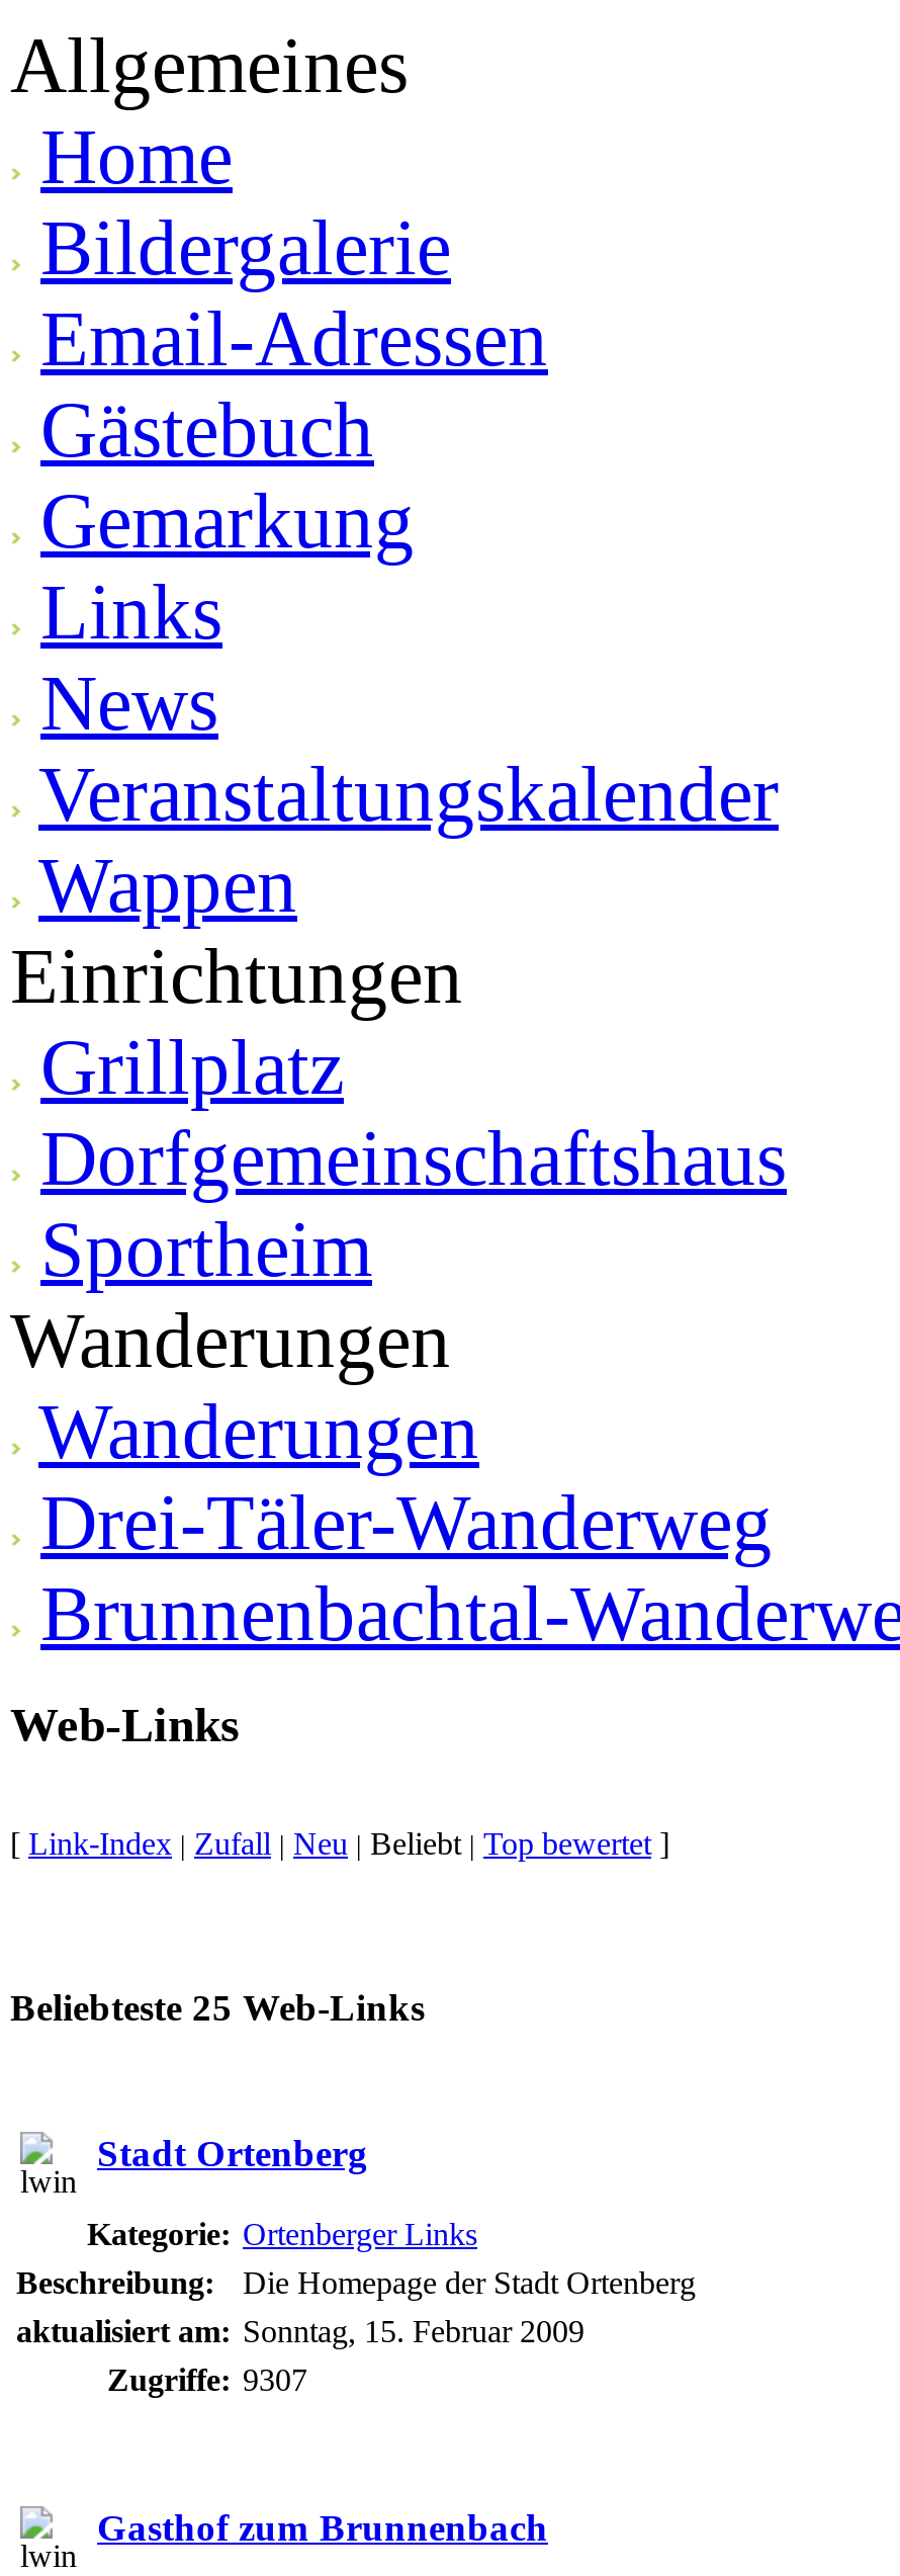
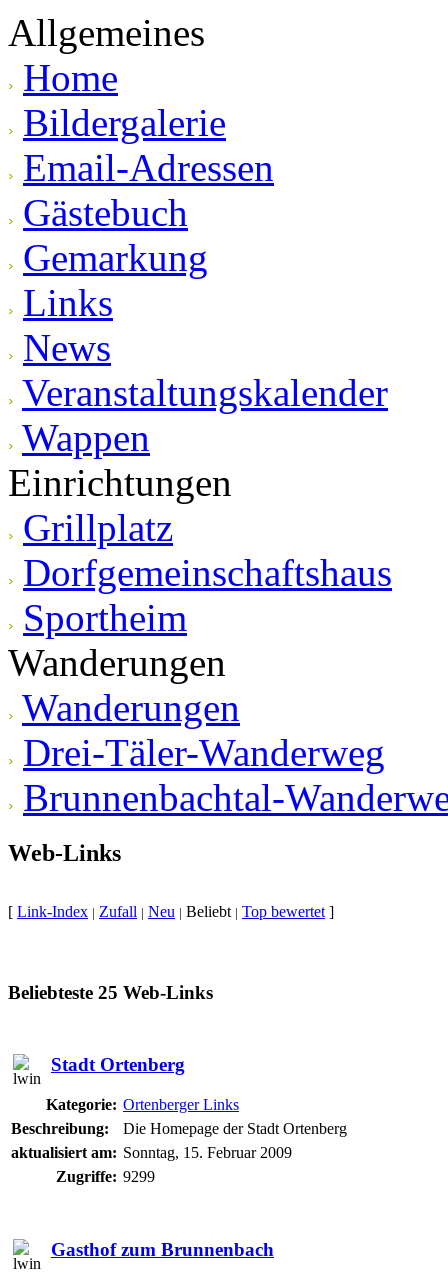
[107,2362,307,2397] Zugriffe: 9307 -> [56,1168,155,1185] Zugriffe: 9299

